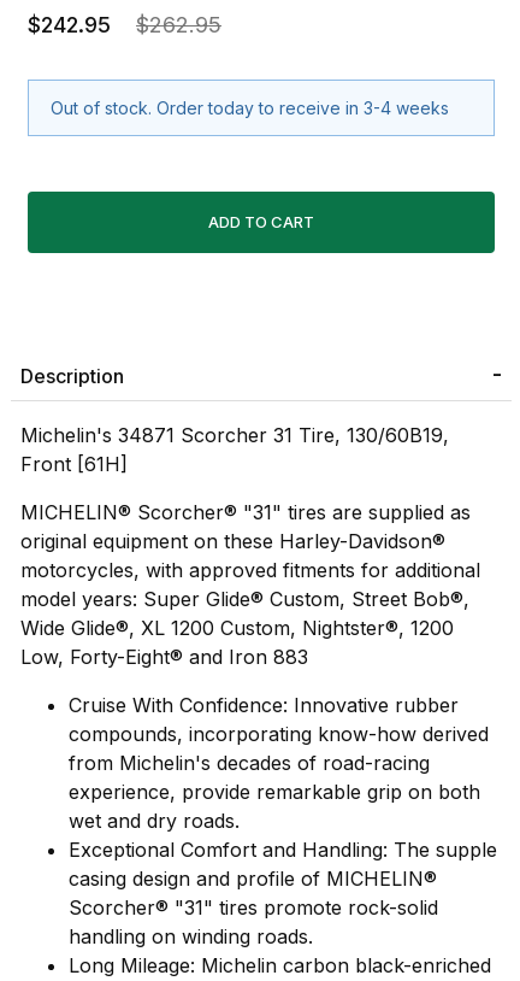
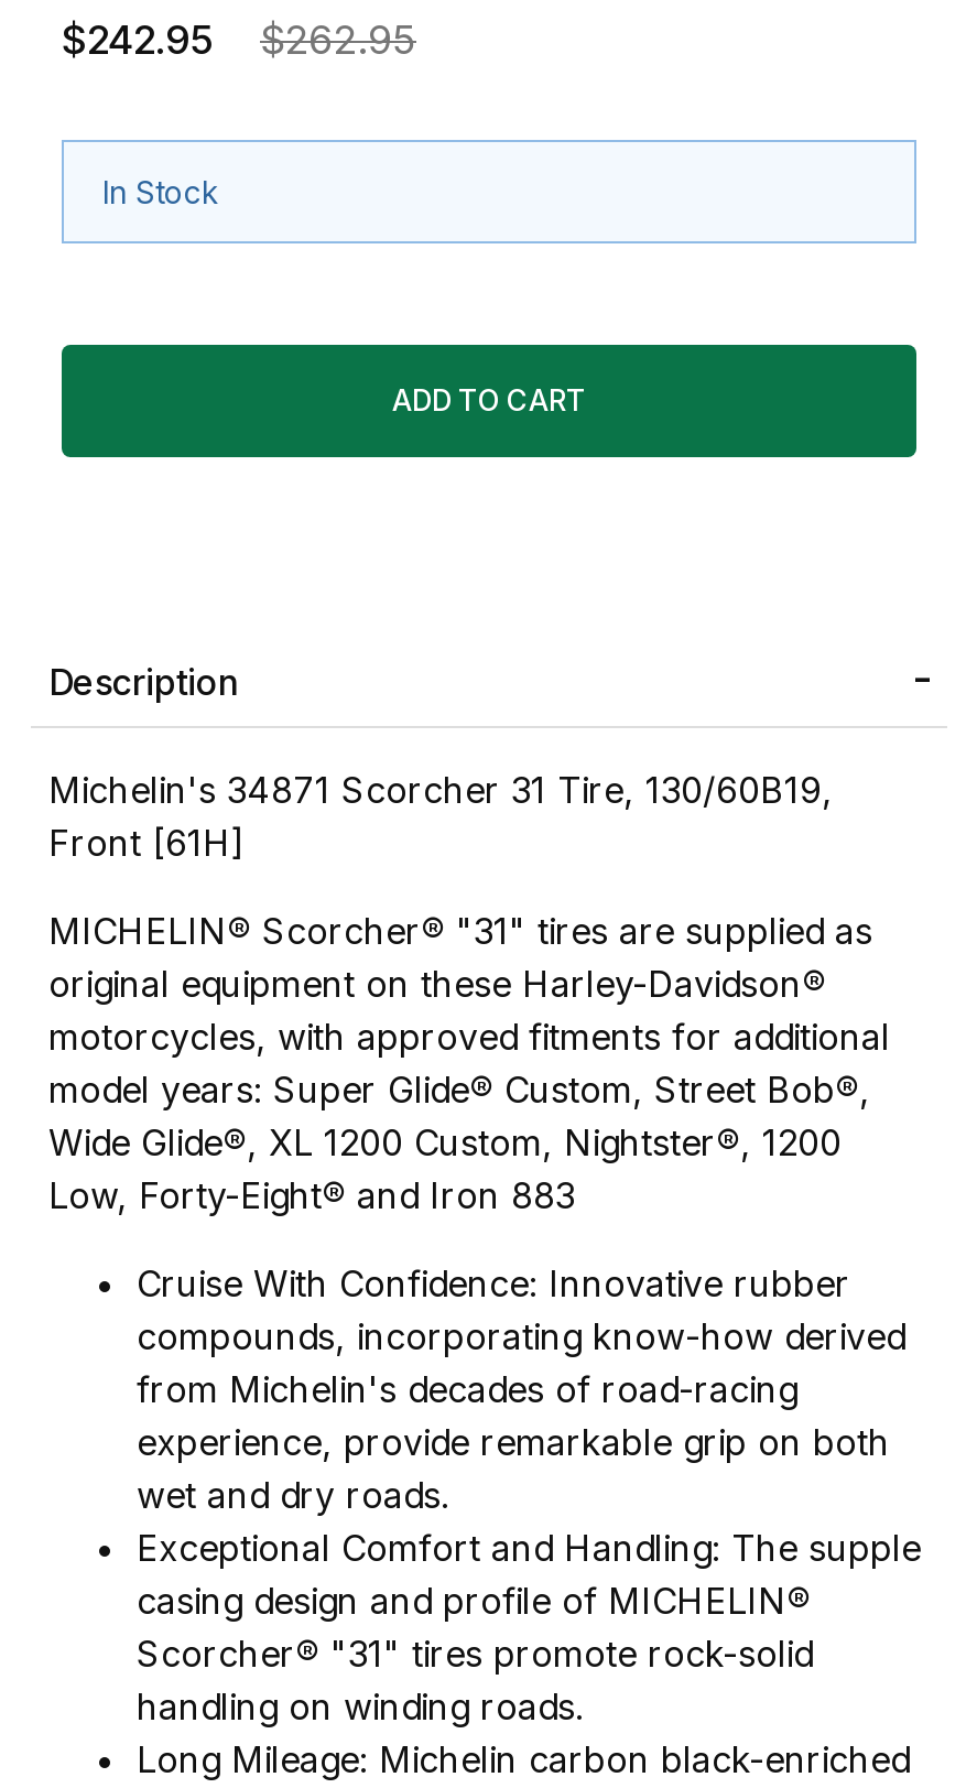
[50,97,448,118] Out of stock. Order today to receive in 3-4 weeks -> [102,173,219,210] In Stock

